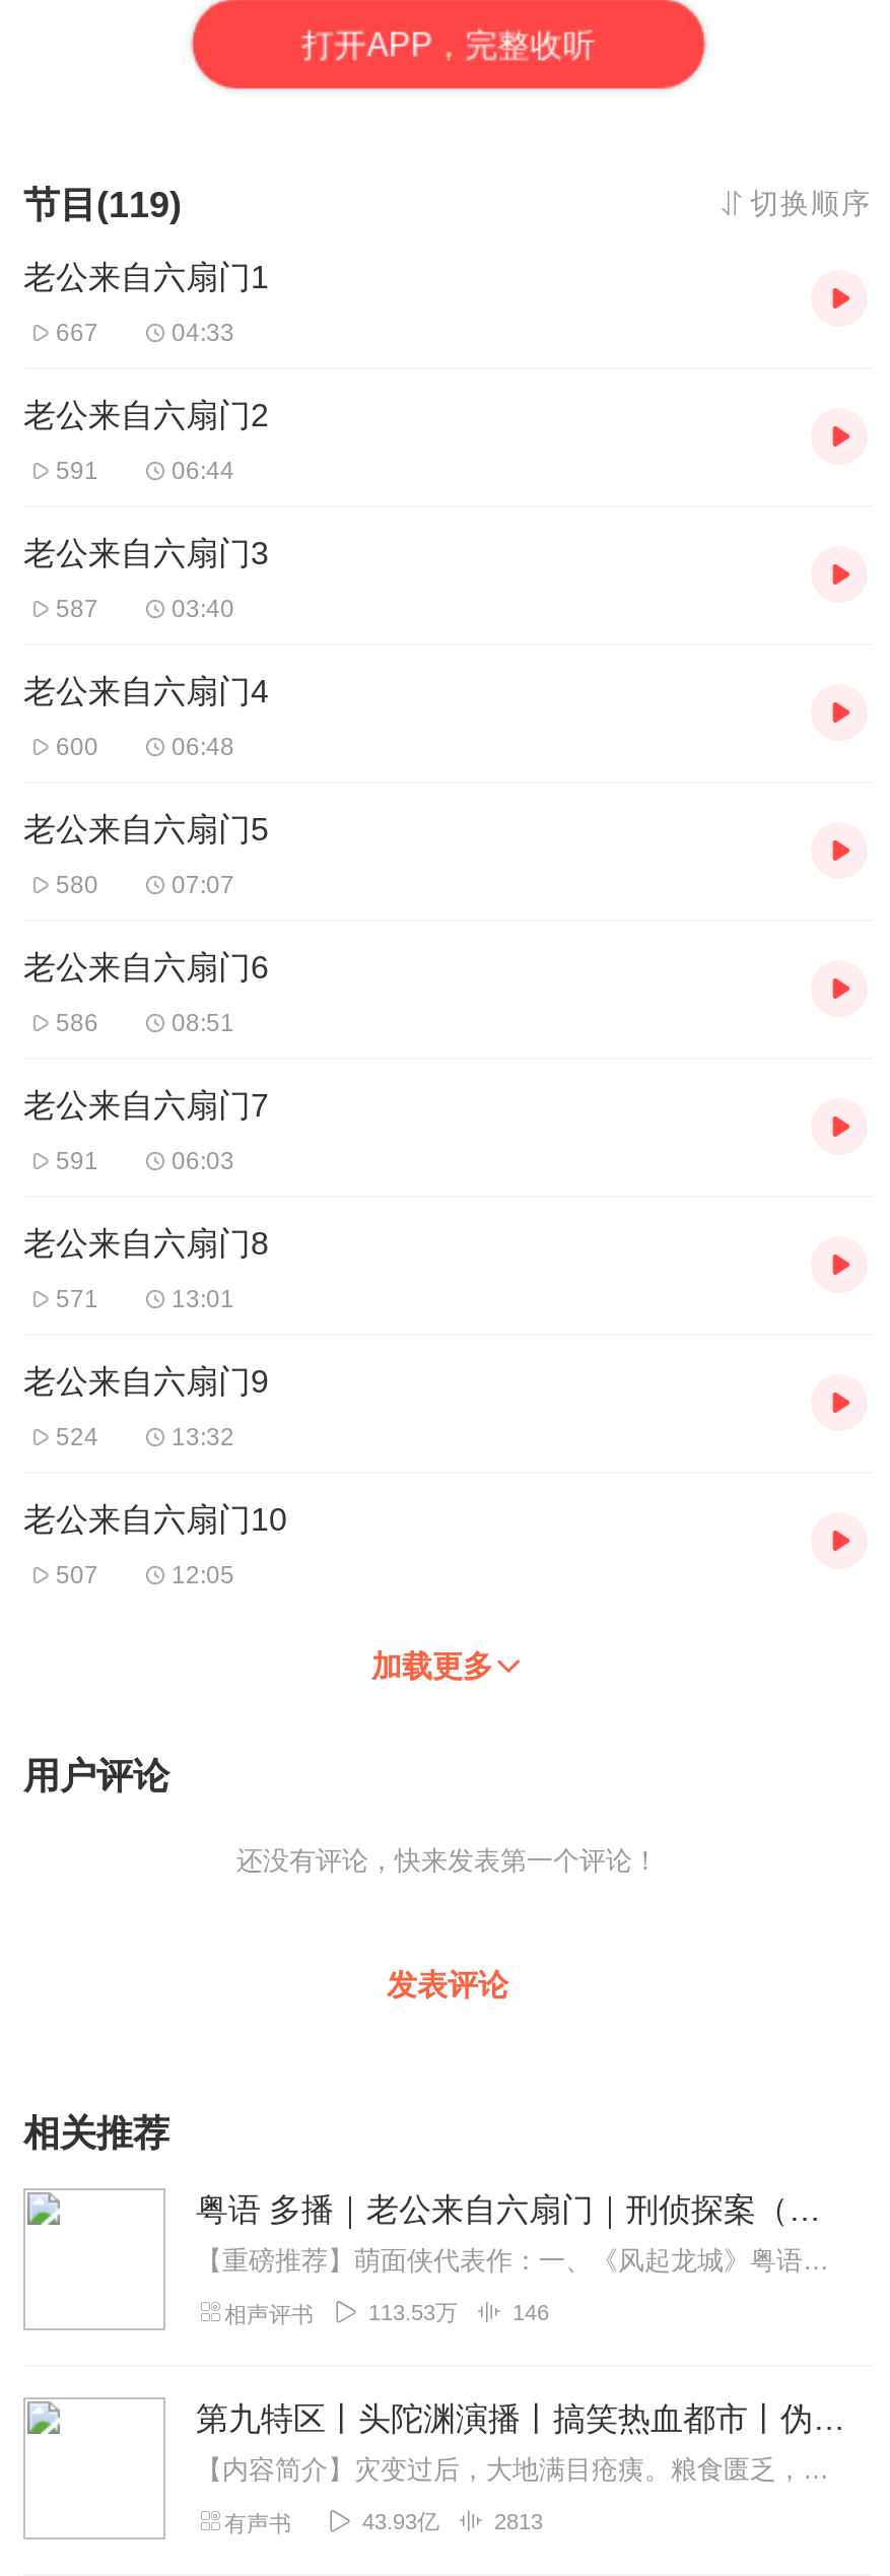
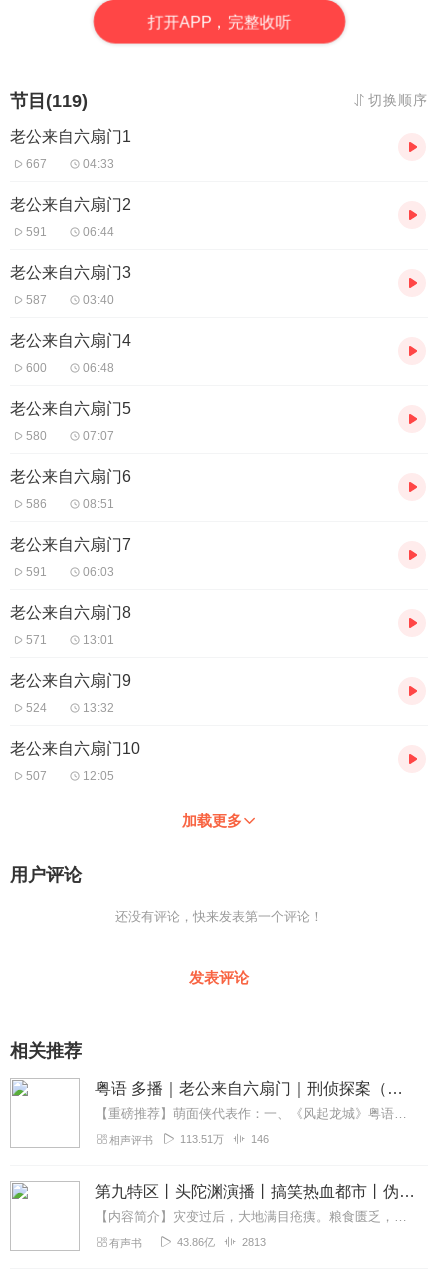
[368,2300,458,2324] 113.53万 -> [180,1133,224,1145] 113.51万
[362,2509,439,2533] 43.93亿 -> [177,1236,215,1248] 43.86亿

